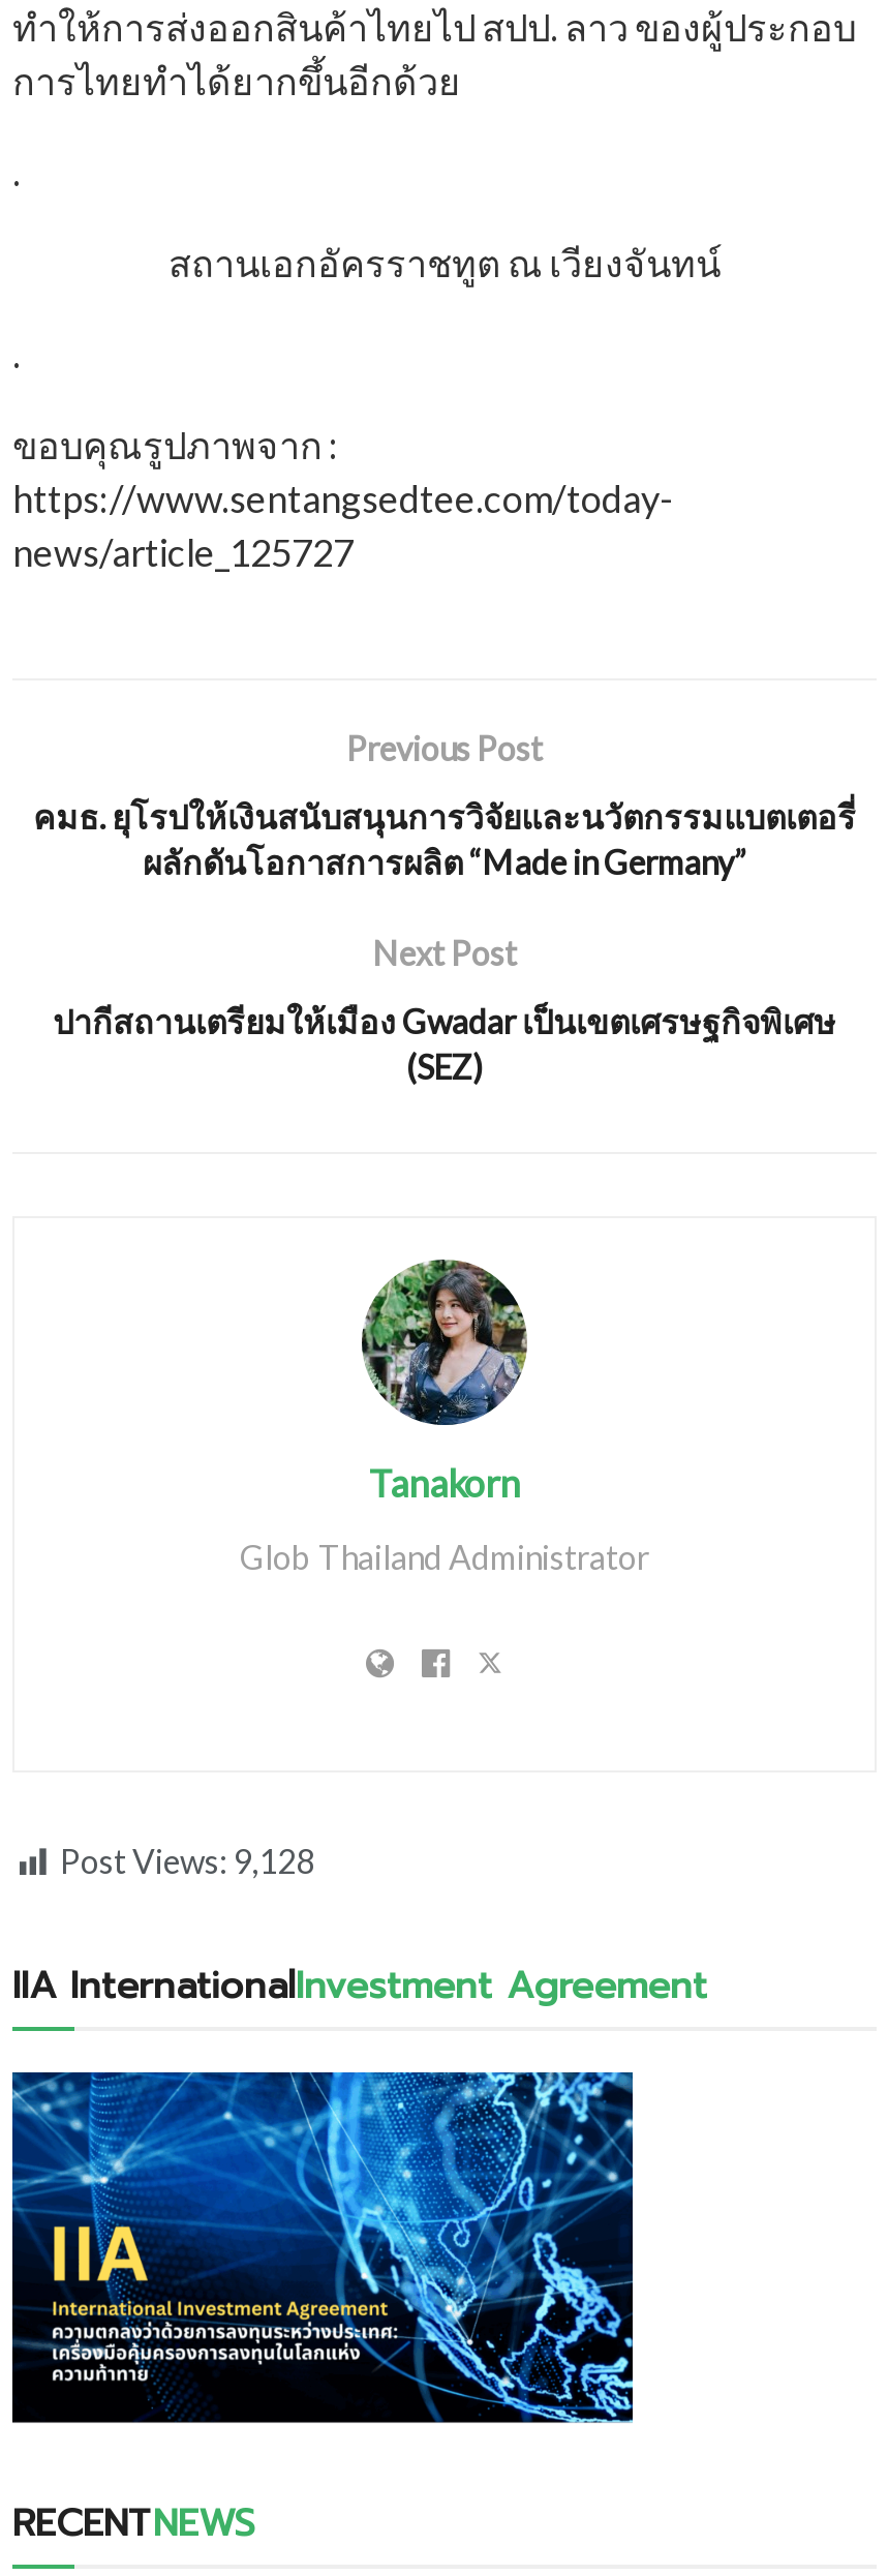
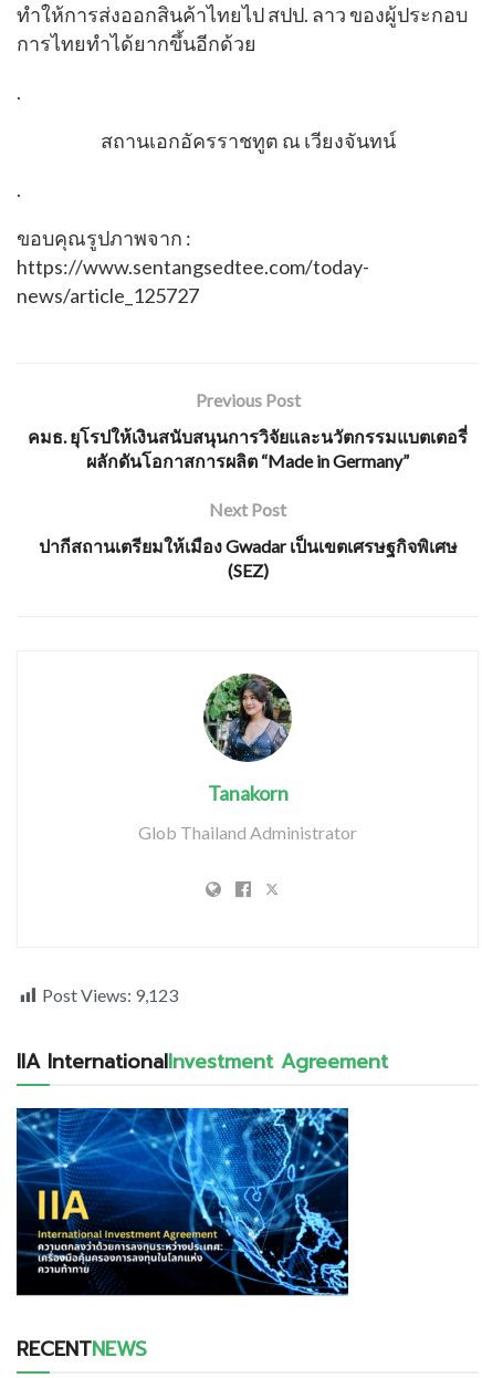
[60,1841,314,1881] Post Views: 9,128 -> [42,985,178,1006] Post Views: 9,123

